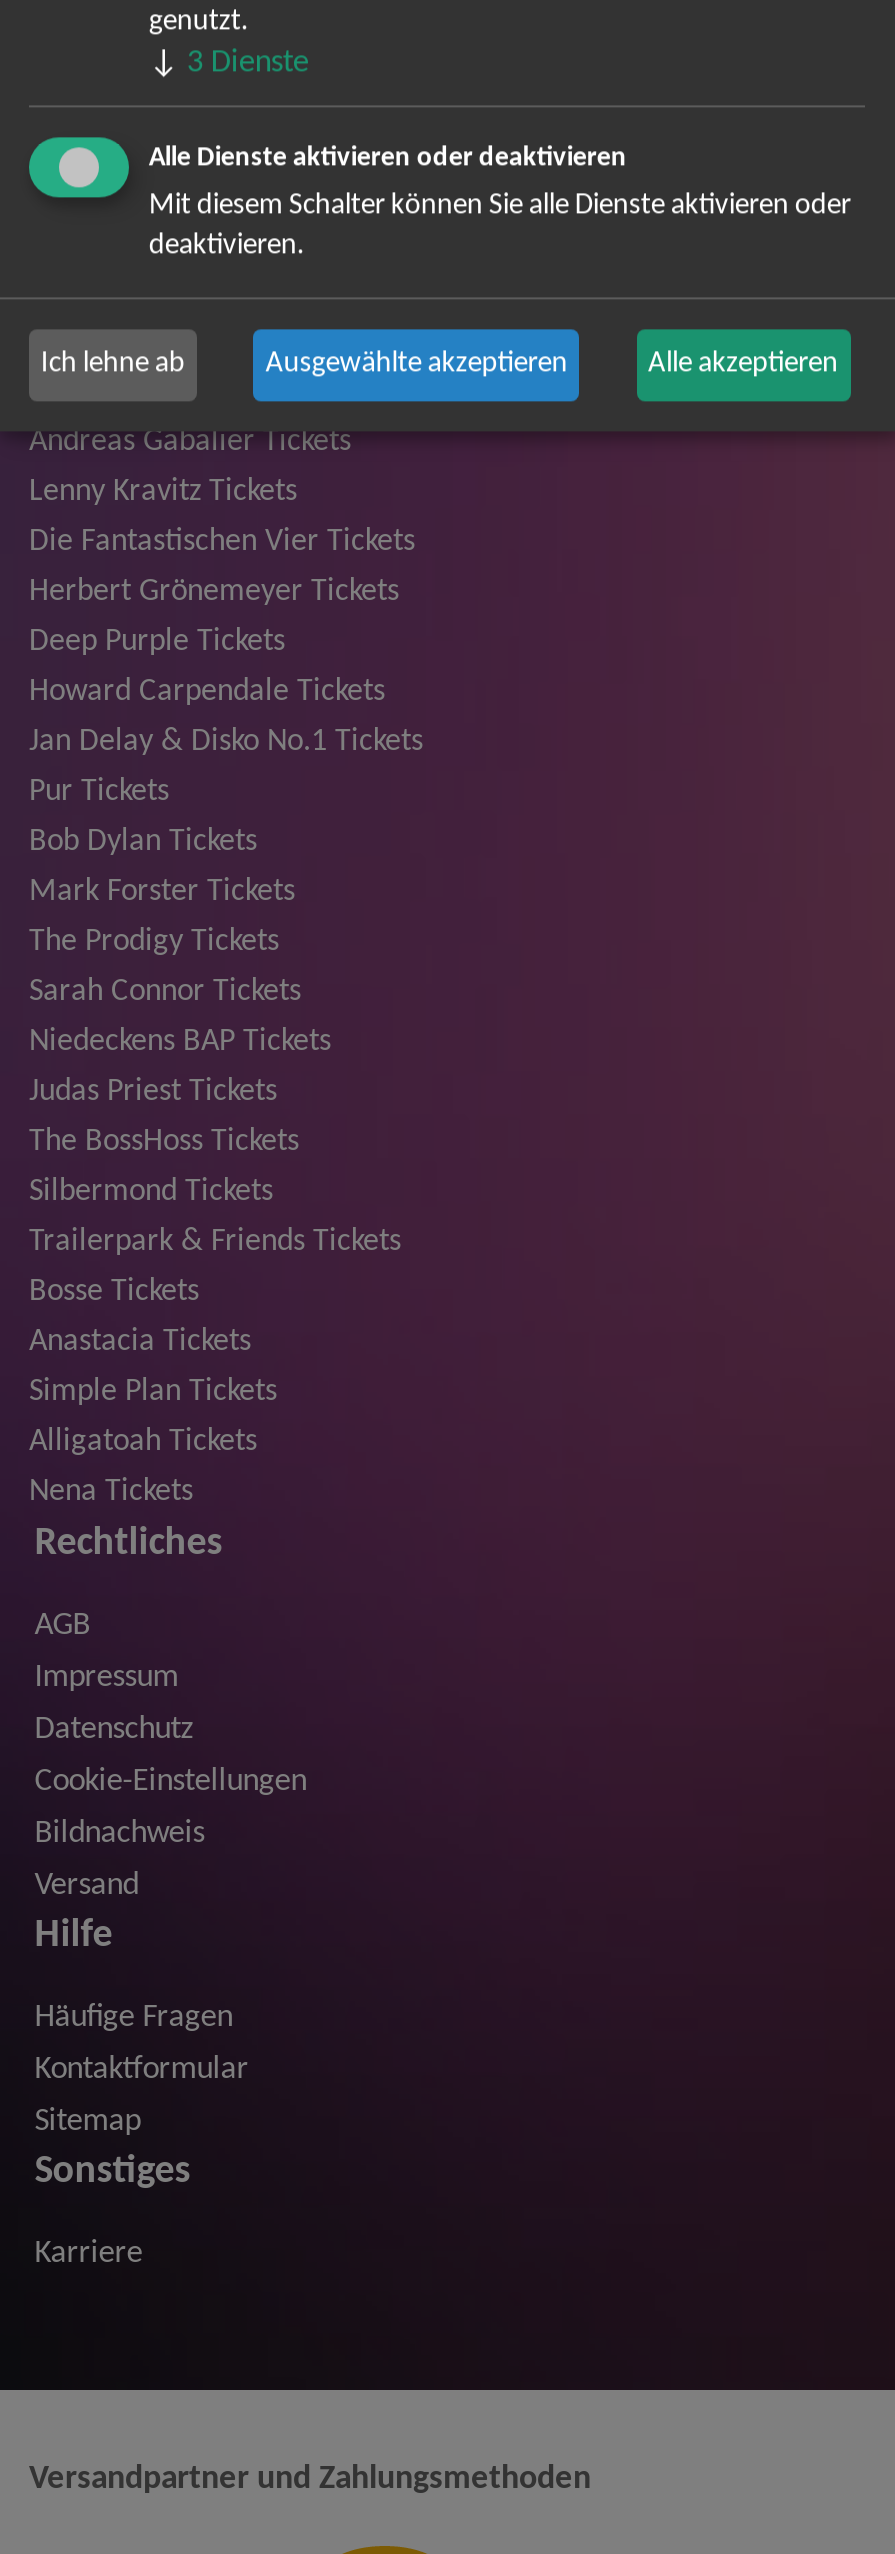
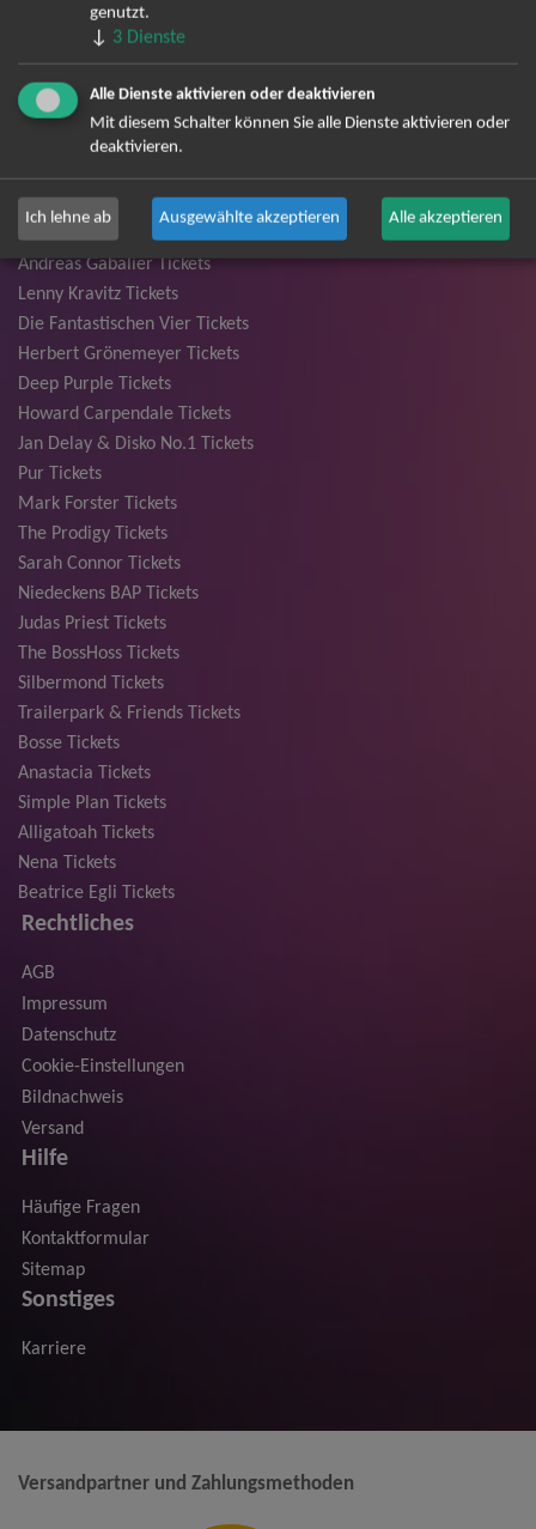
[29,827,257,859] Bob Dylan Tickets -> none
moved [29,877,401,1509] -> [18,495,240,873]: Mark Forster Tickets | The Prodigy Tickets | Sarah Connor Tickets | ... | Alligatoah Tickets | Nena Tickets
none -> [18,884,175,903] Beatrice Egli Tickets

